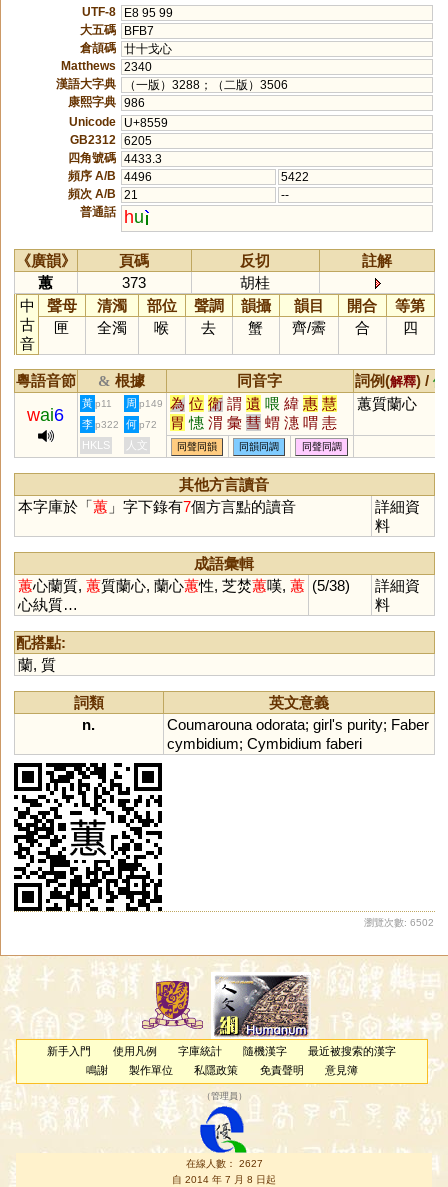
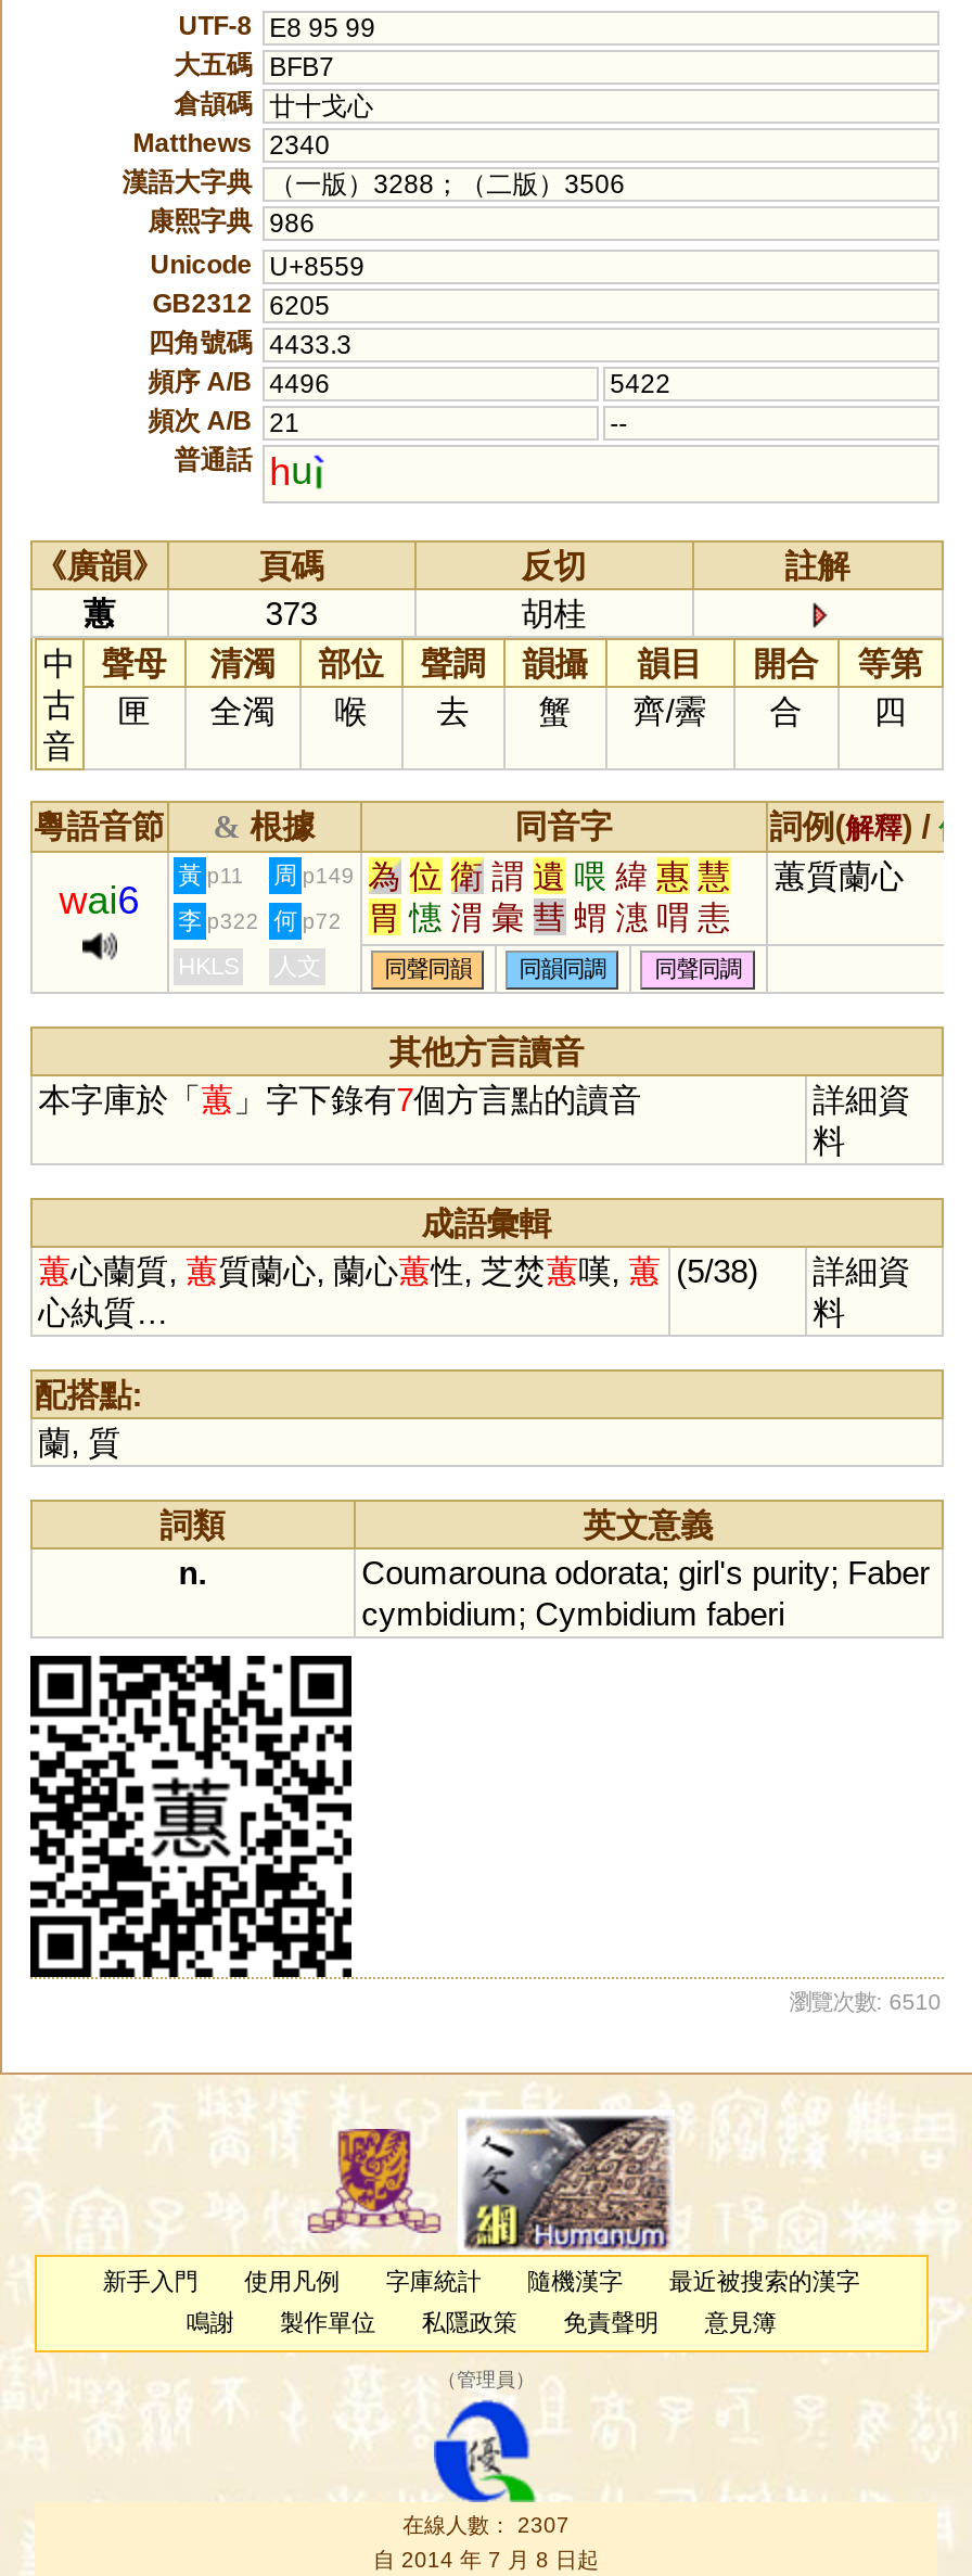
[364,917,434,928] 瀏覽次數: 6502 -> [789,1990,941,2013] 瀏覽次數: 6510
[185,1157,262,1168] 在線人數： 2627 -> [402,2512,570,2536] 在線人數： 2307

